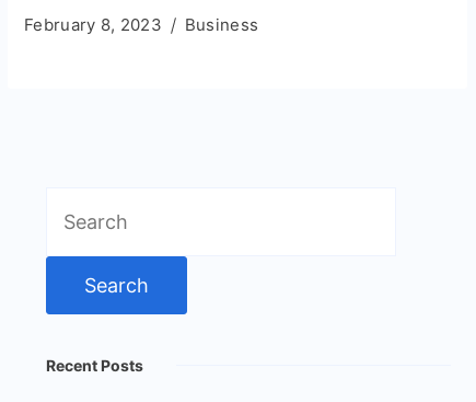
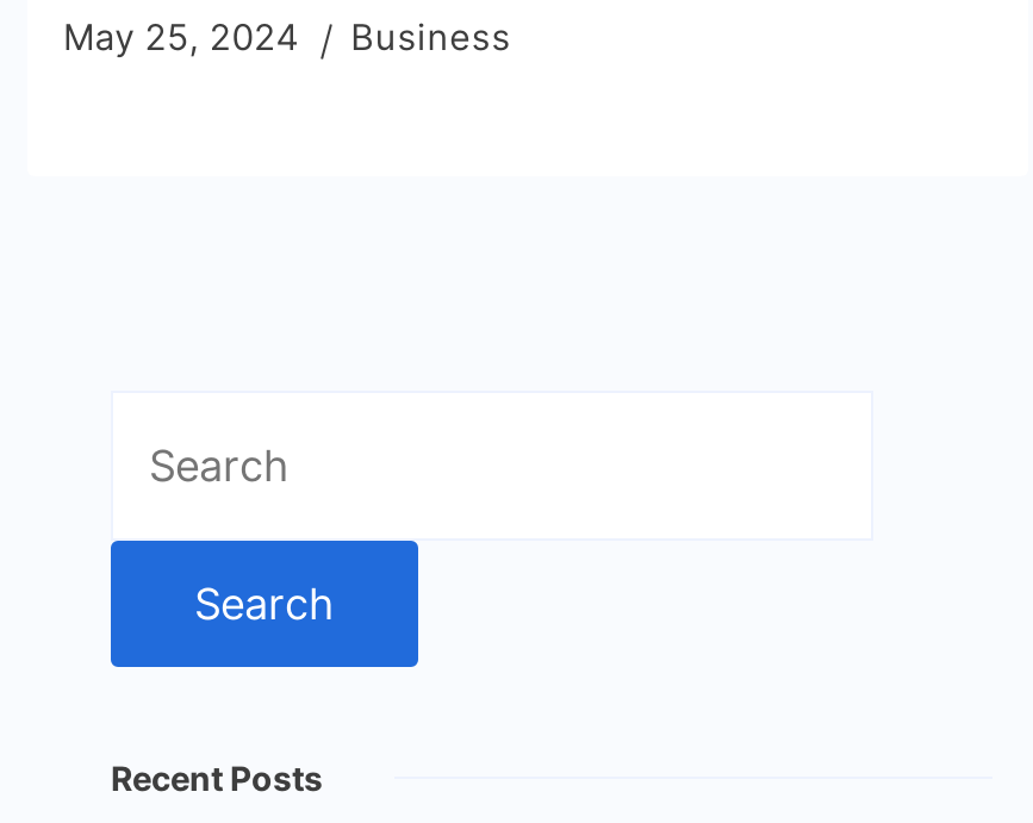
[24,14,258,35] February 8, 2023 Business -> [63,15,511,60] May 25, 2024 Business

